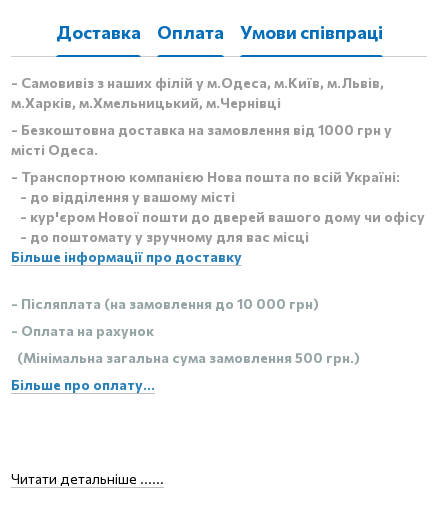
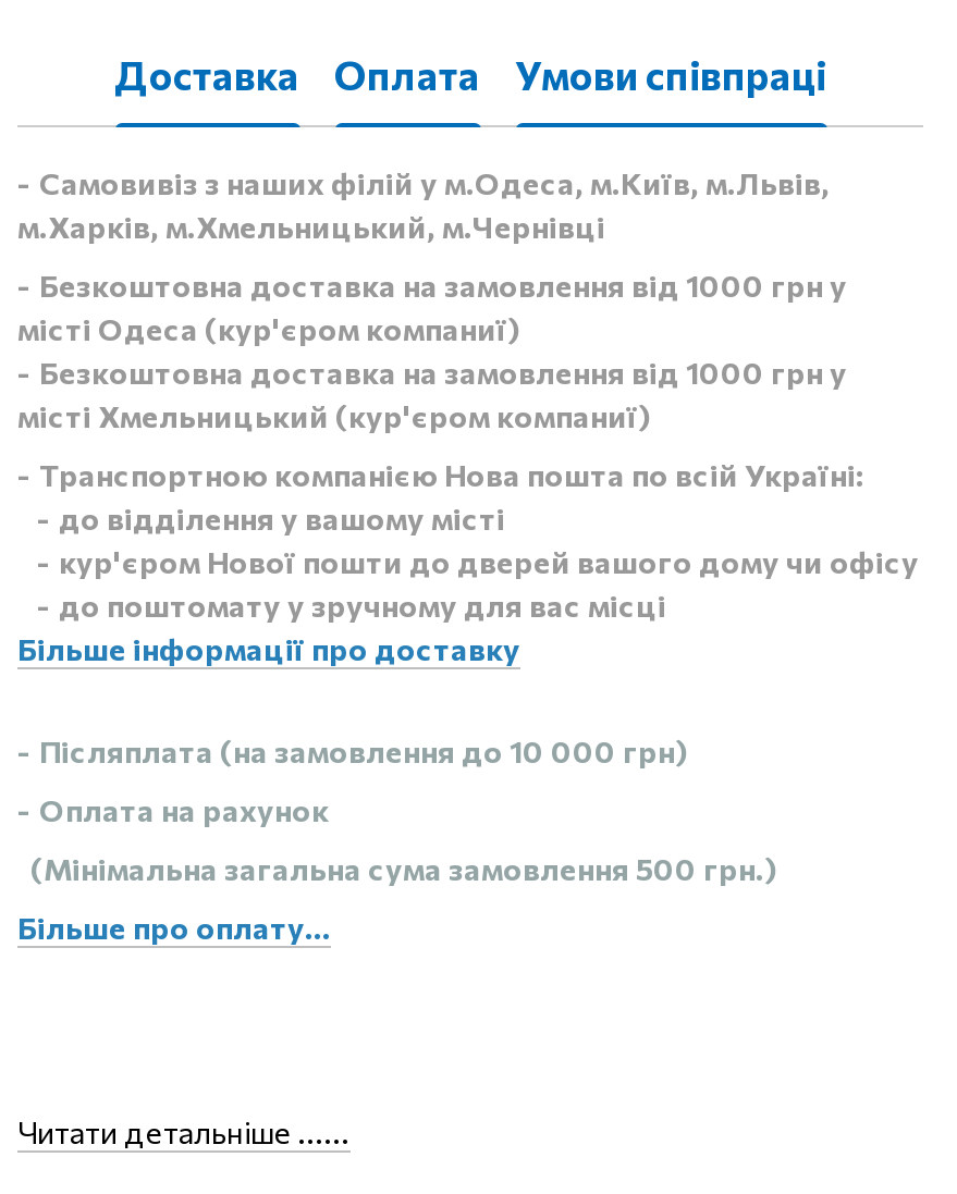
[11,141,98,158] місті Одеса. -> [17,310,847,434] місті Одеса (кур'єром компаниї) | - Безкоштовна доставка на замовлення від 1000 грн у | місті Хмельницький (кур'єром компаниї)

